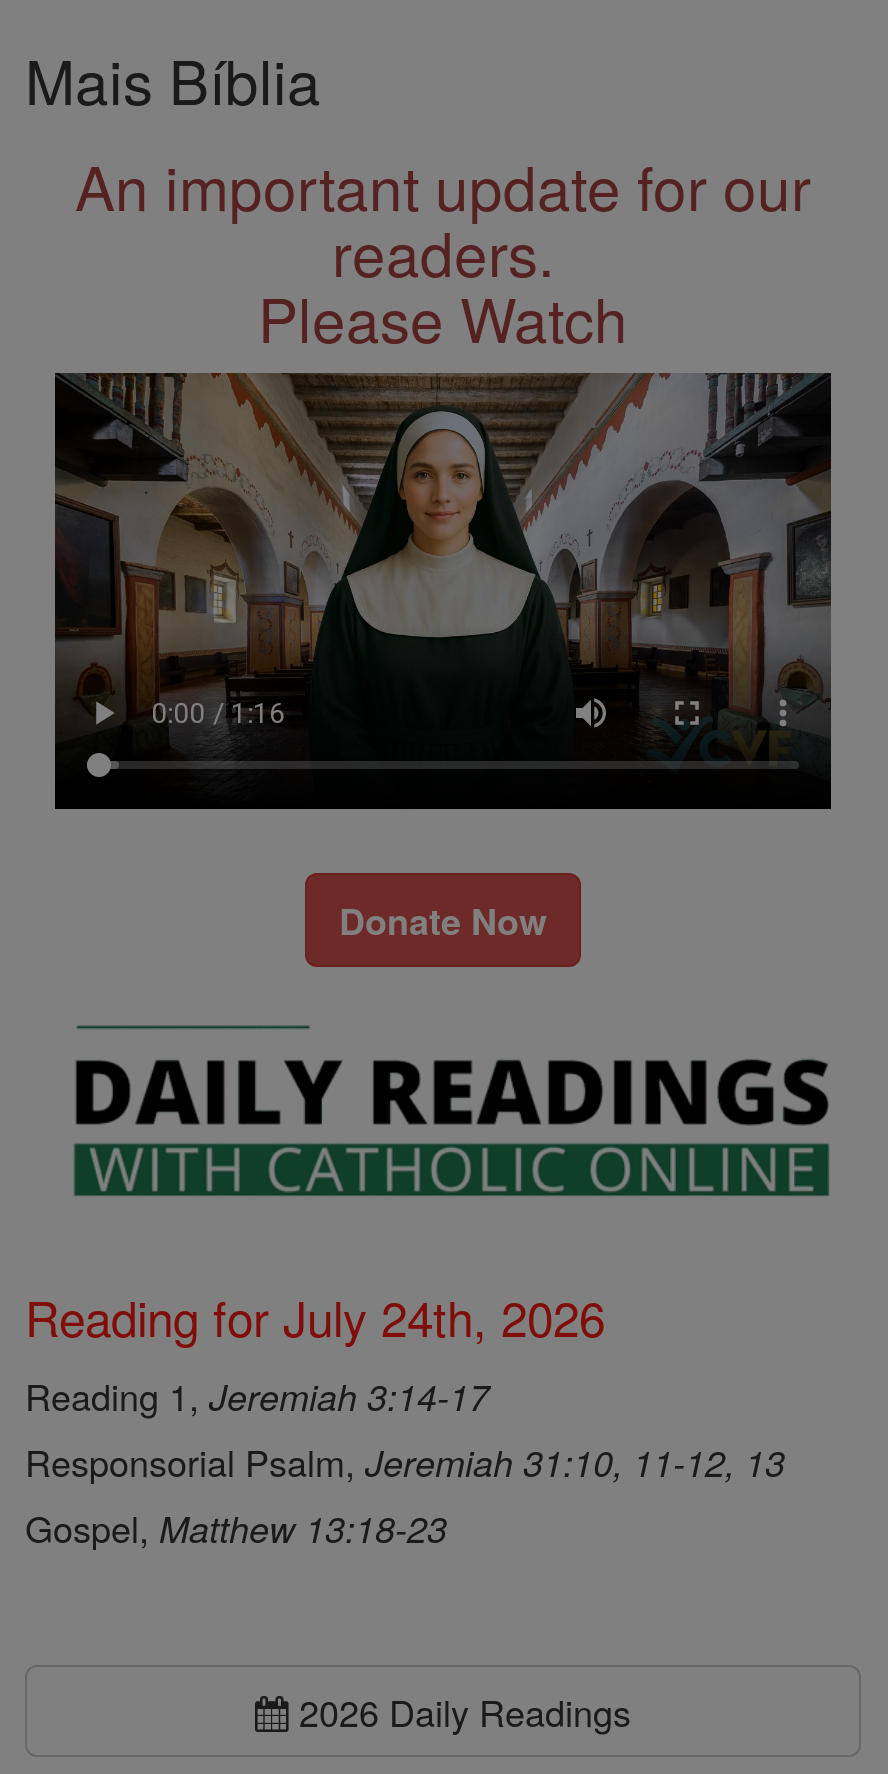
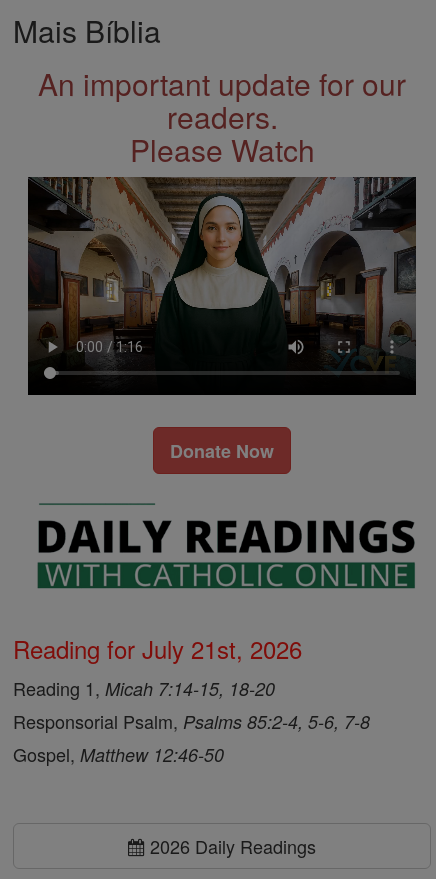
[25,1281,785,1553] Reading for July 24th, 2026 | Reading 1, Jeremiah 3:14-17 | Responsorial Psalm, Jeremiah 31:10, 11-12, 13 | Gospel, Matthew 13:18-23 -> [13,631,370,767] Reading for July 21st, 2026 | Reading 1, Micah 7:14-15, 18-20 | Responsorial Psalm, Psalms 85:2-4, 5-6, 7-8 | Gospel, Matthew 12:46-50

